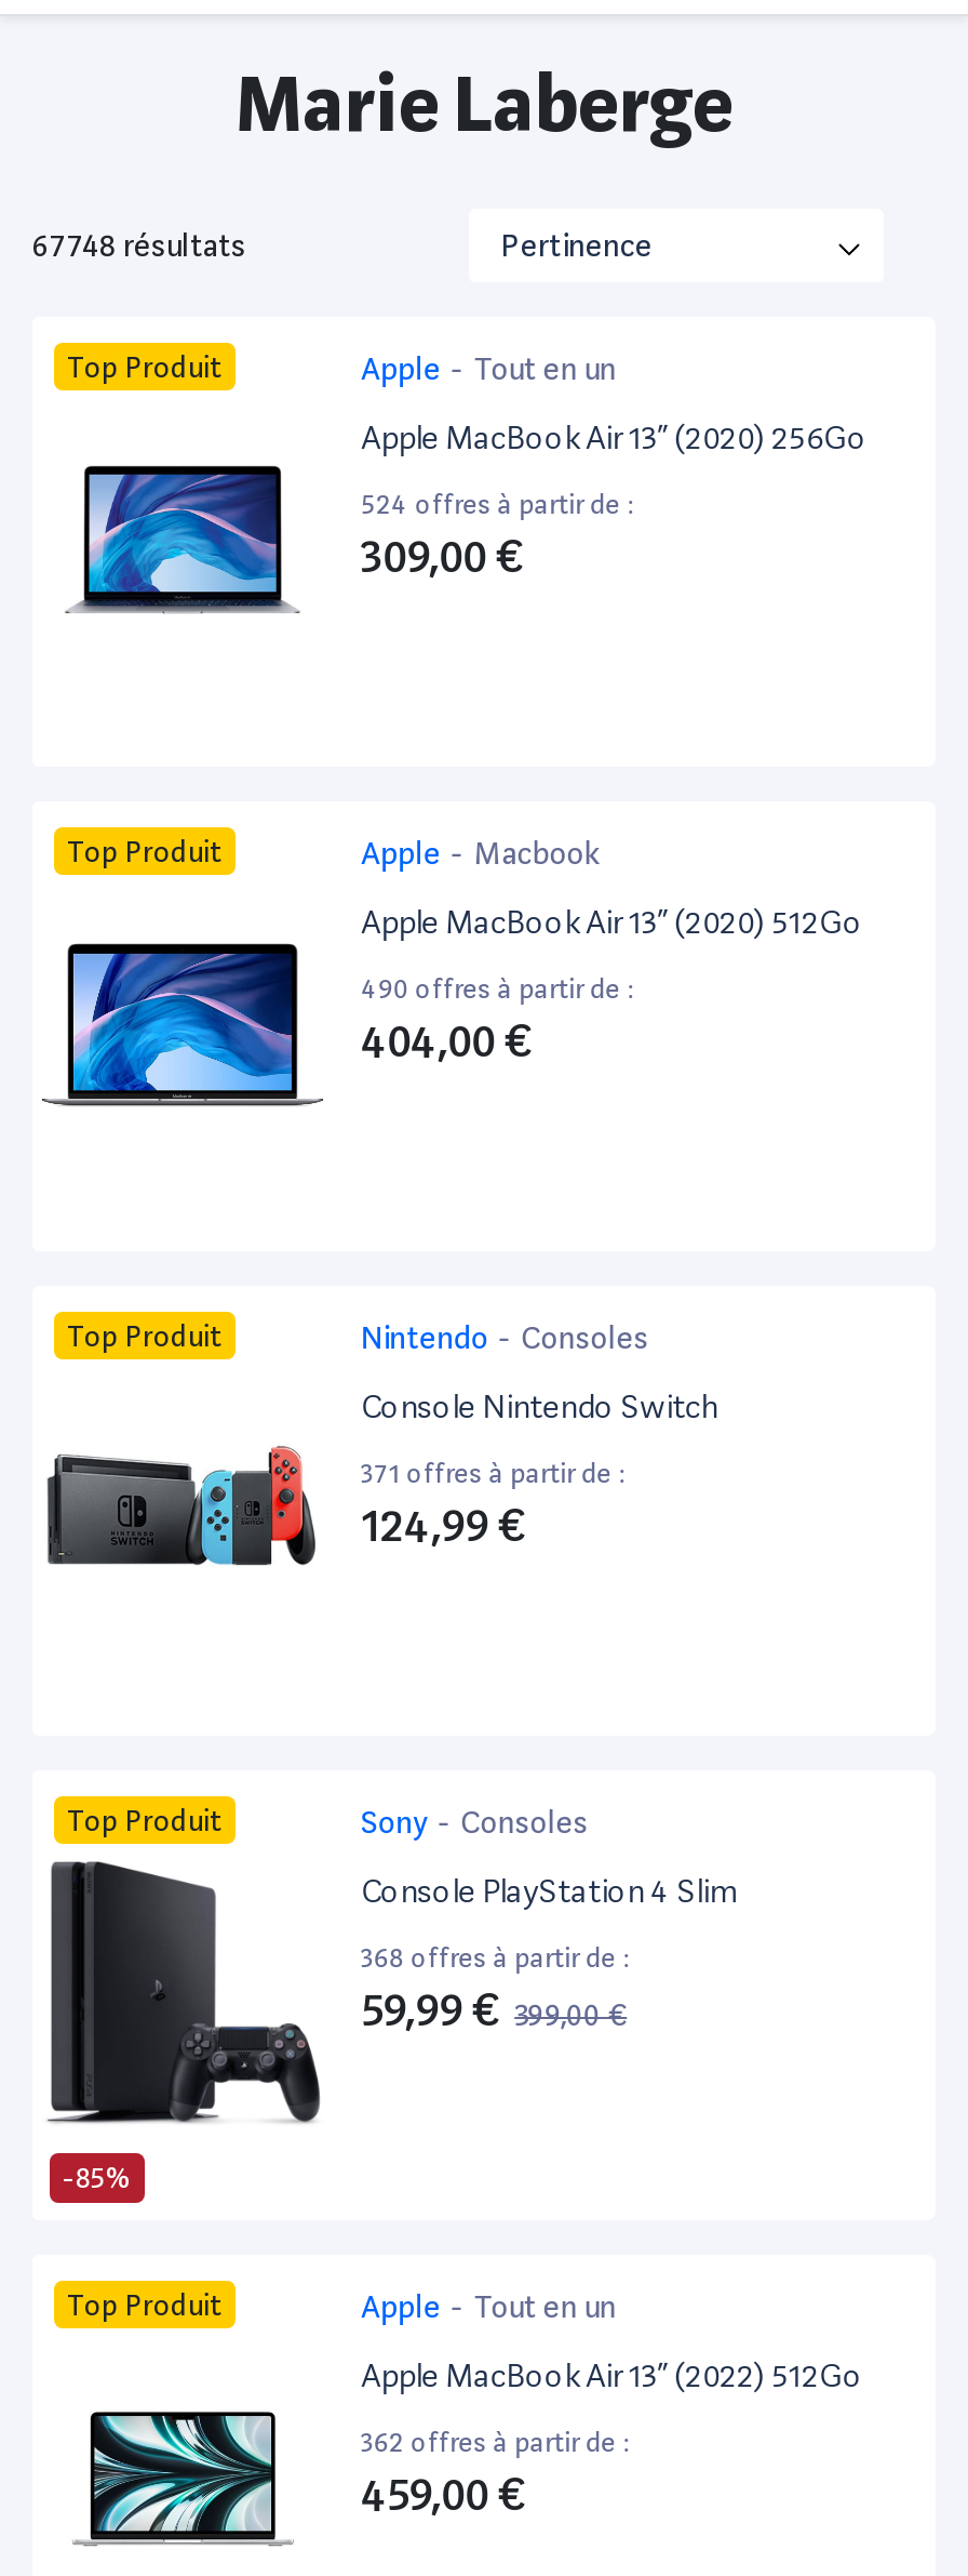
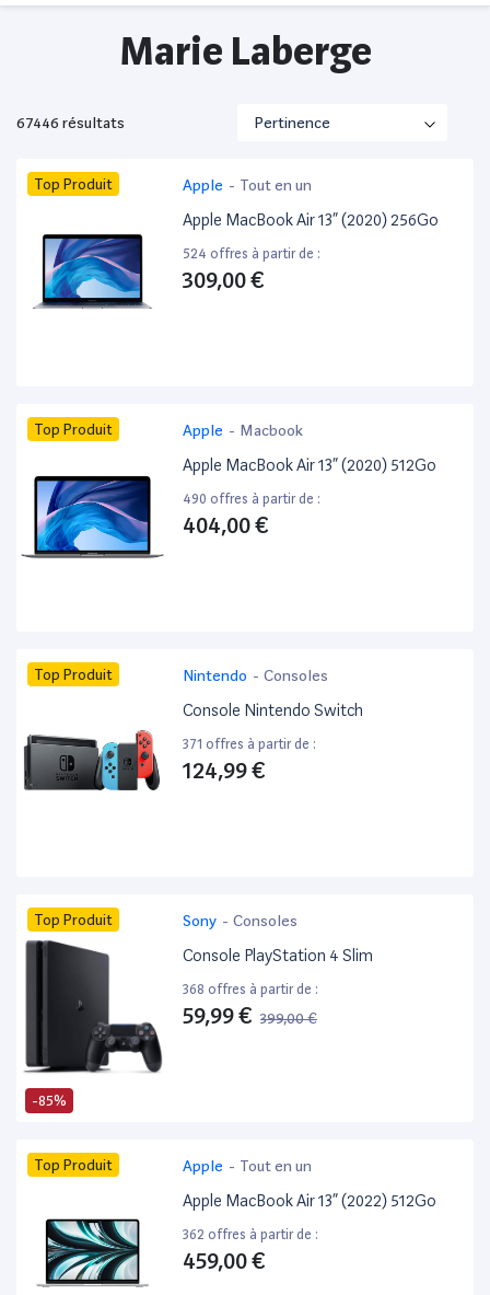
[32,228,246,262] 67748 résultats -> [16,114,125,131] 67446 résultats

